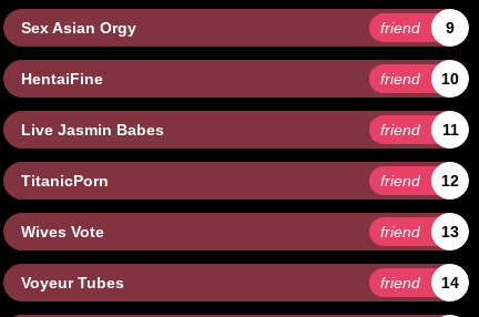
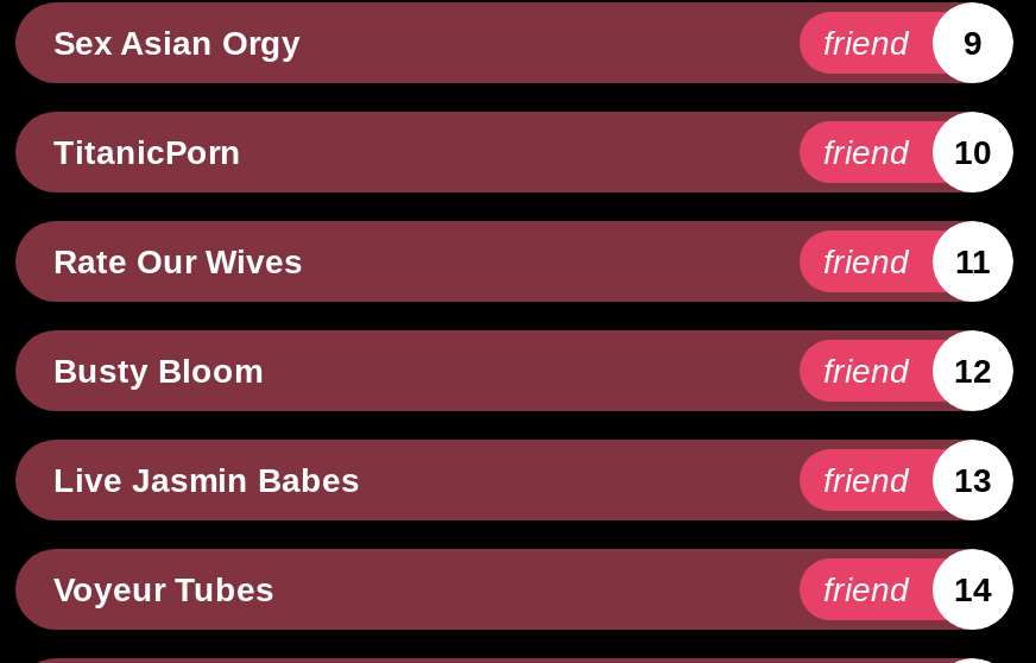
[21,70,103,88] HentaiFine -> none
moved [21,121,164,139] -> [53,461,360,499]: Live Jasmin Babes
none -> [53,243,303,281] Rate Our Wives
moved [21,172,109,190] -> [53,133,241,171]: TitanicPorn
none -> [53,352,263,390] Busty Bloom
[21,223,104,241] Wives Vote -> none

